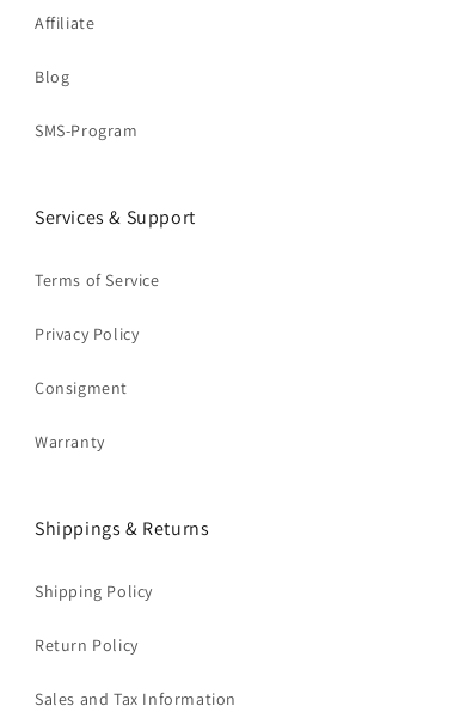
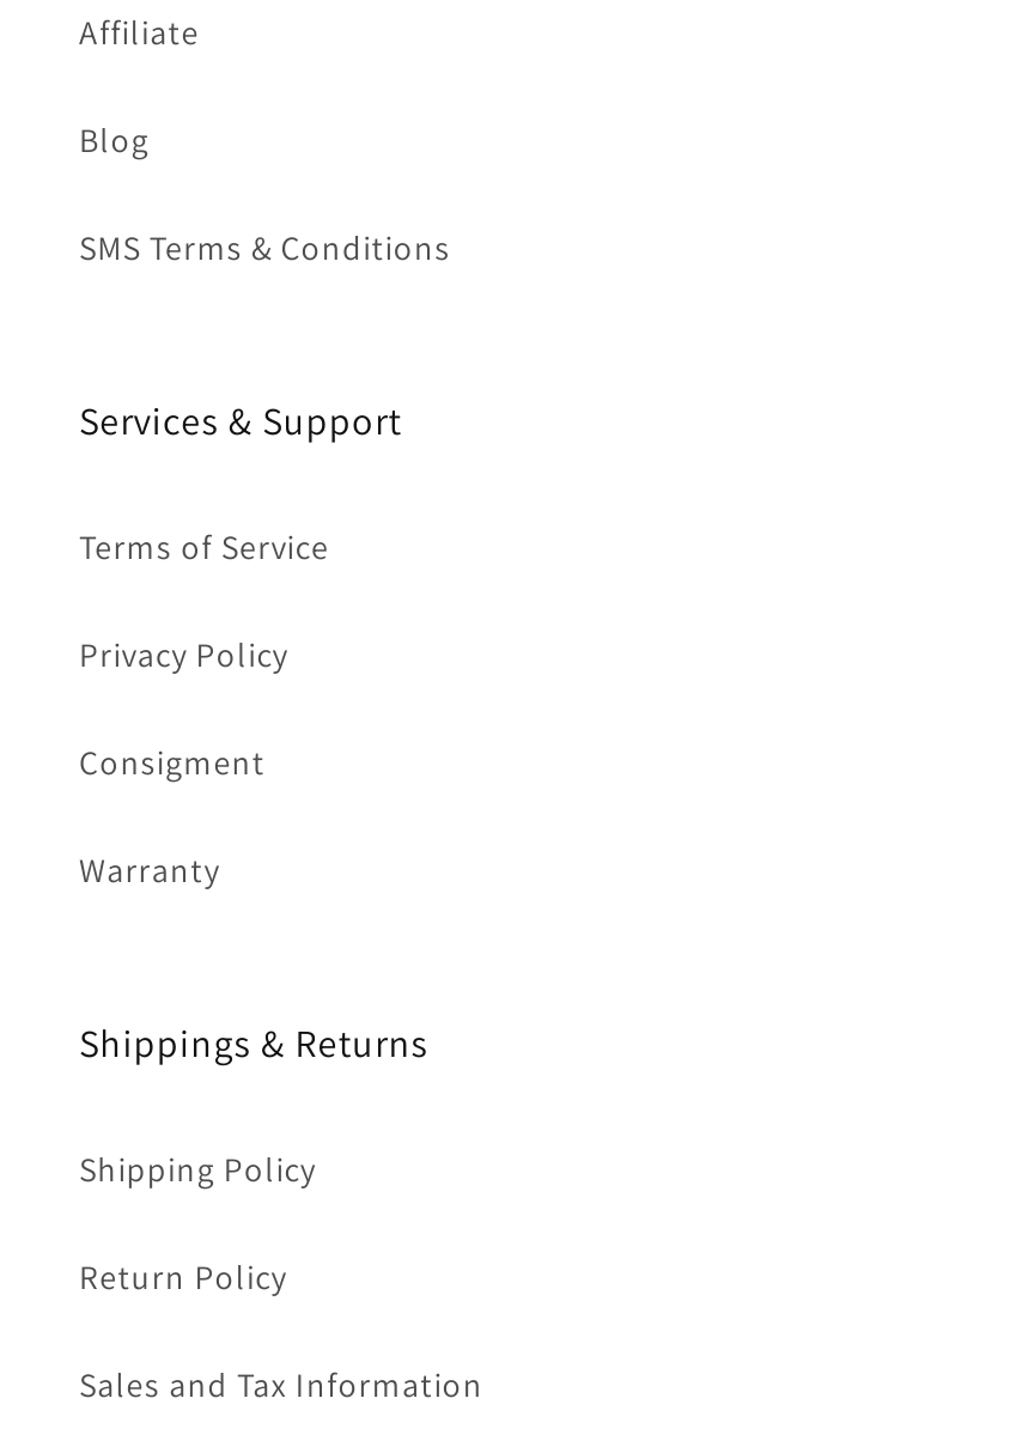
[35,120,138,141] SMS-Program -> [79,226,450,269] SMS Terms & Conditions

